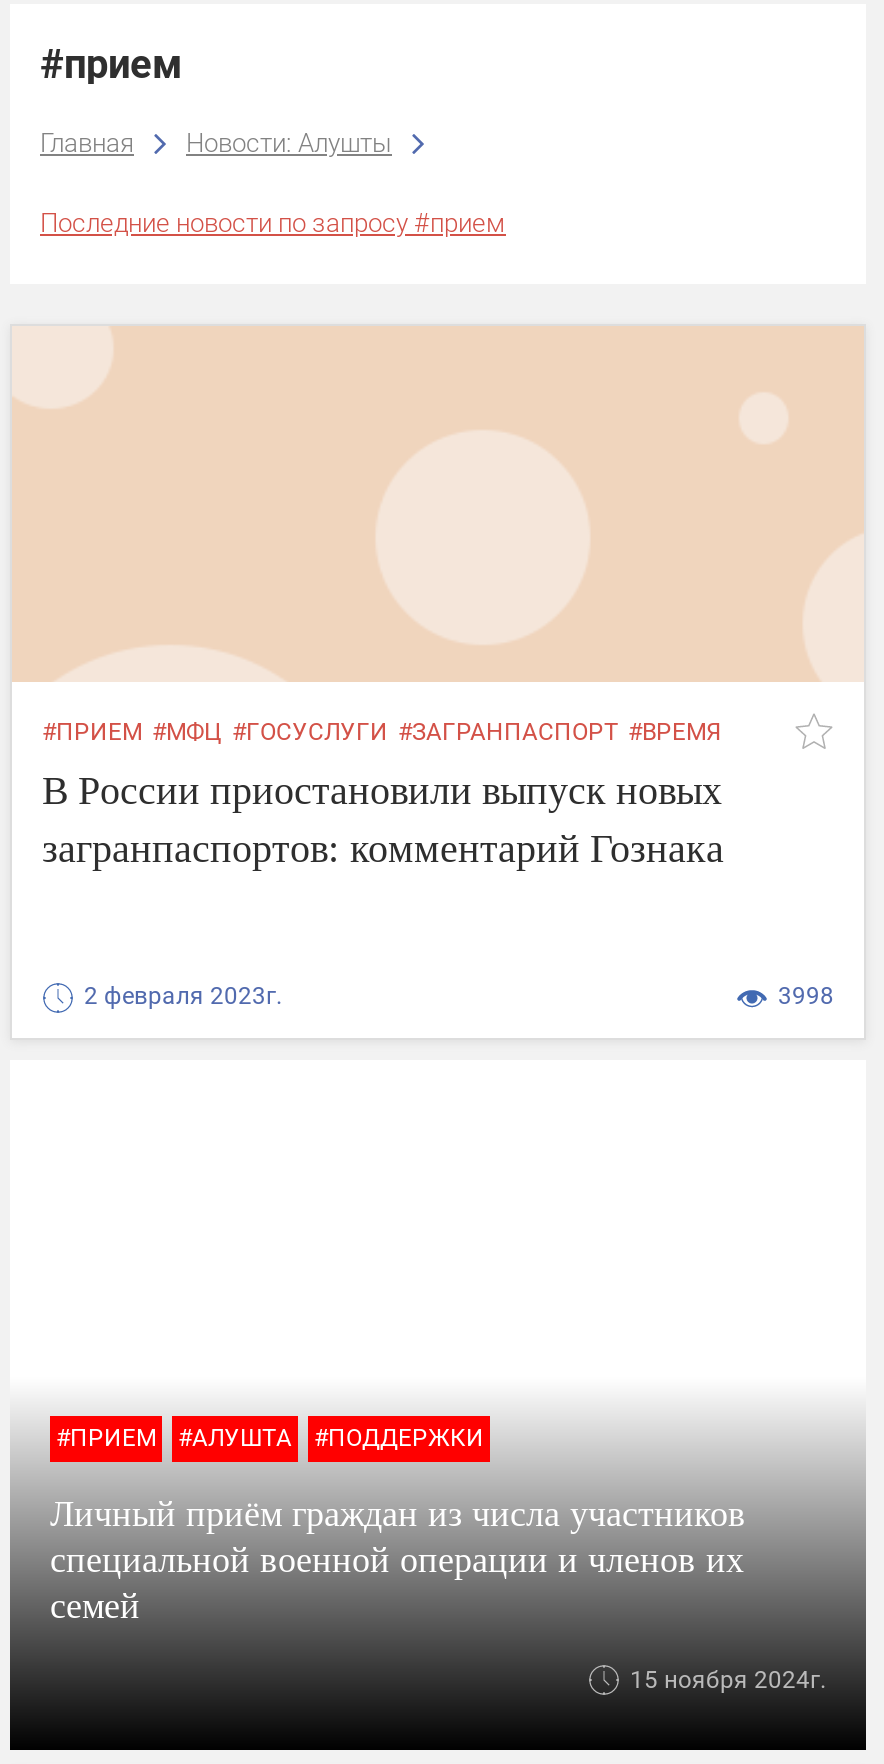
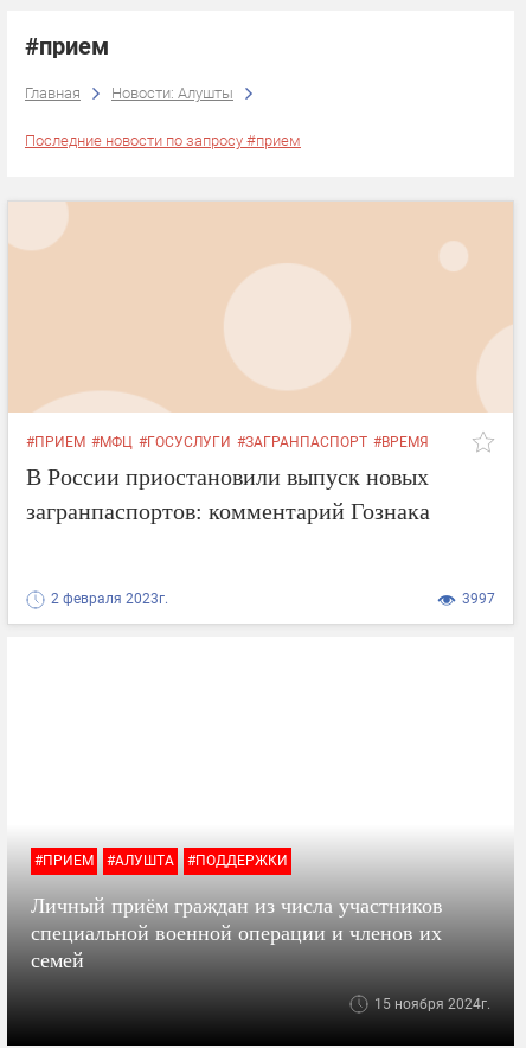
[778,982,834,1010] 3998 -> [462,590,495,607] 3997

